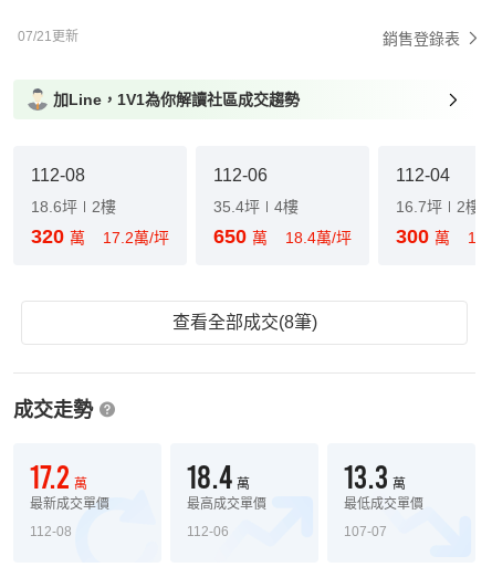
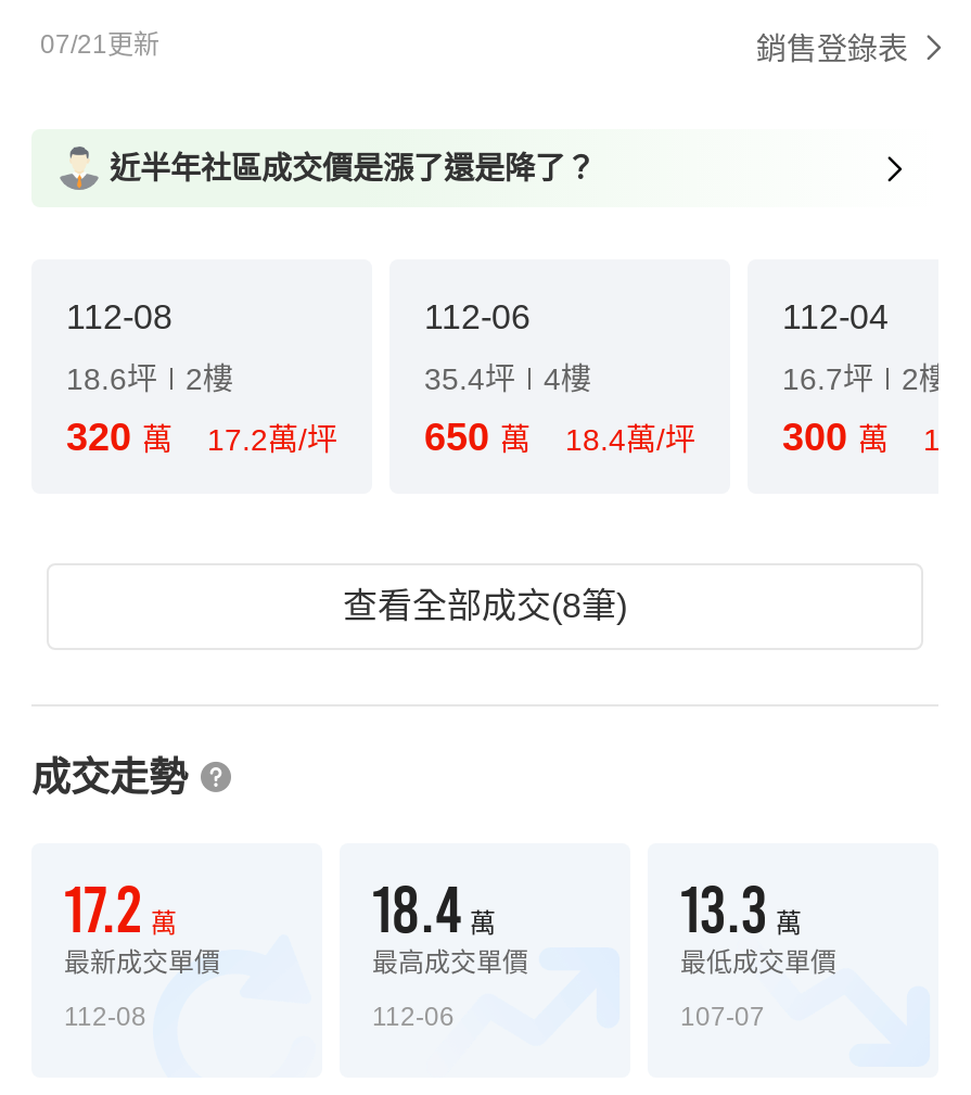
[53,91,300,108] 加Line，1V1為你解讀社區成交趨勢 -> [110,151,596,186] 近半年社區成交價是漲了還是降了？

